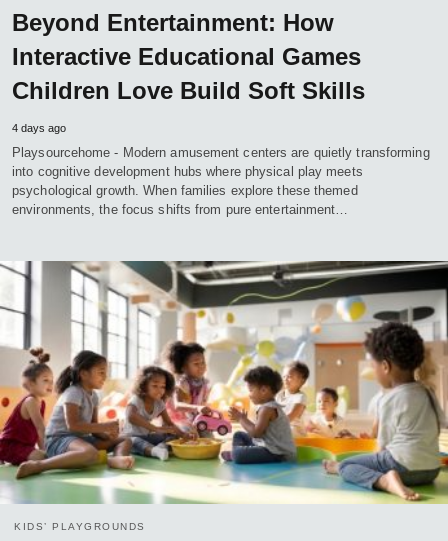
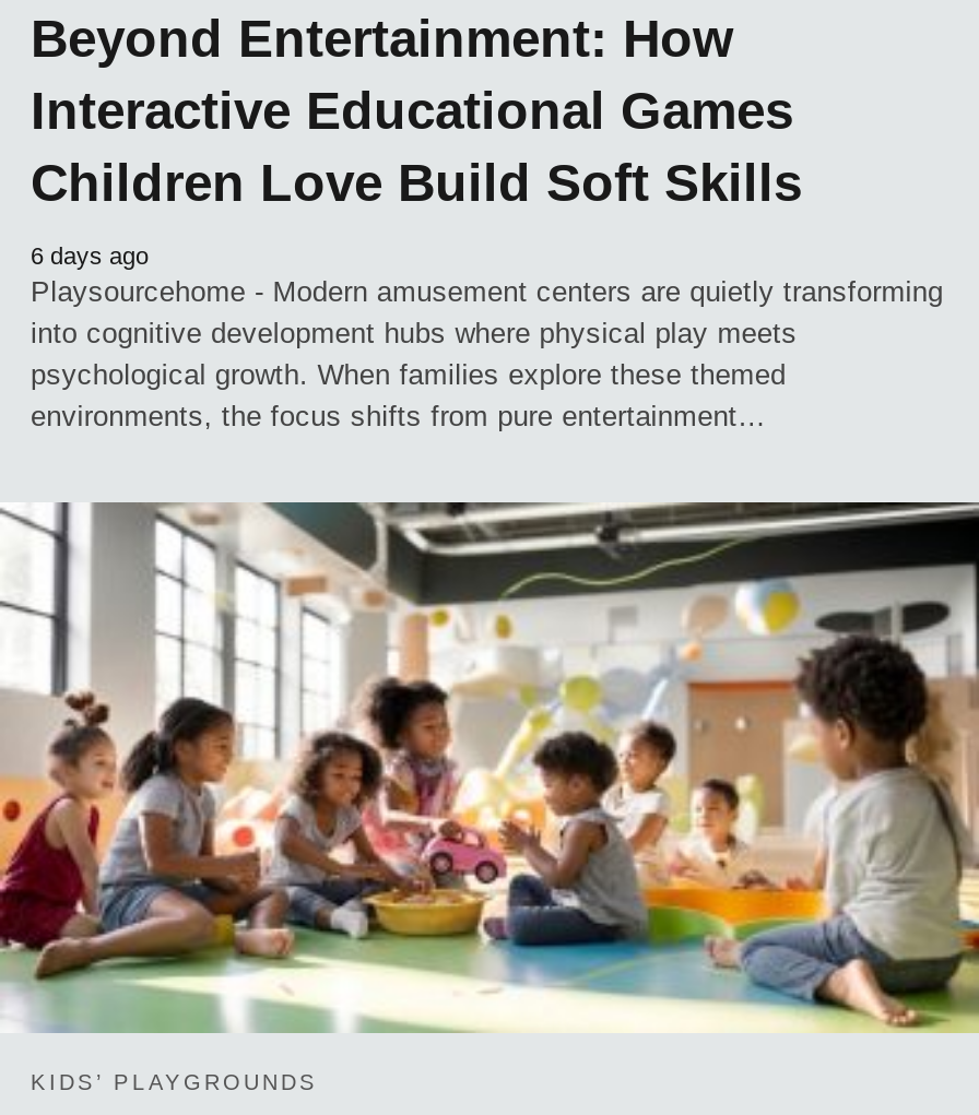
[12,122,66,134] 4 days ago -> [31,243,149,269] 6 days ago

